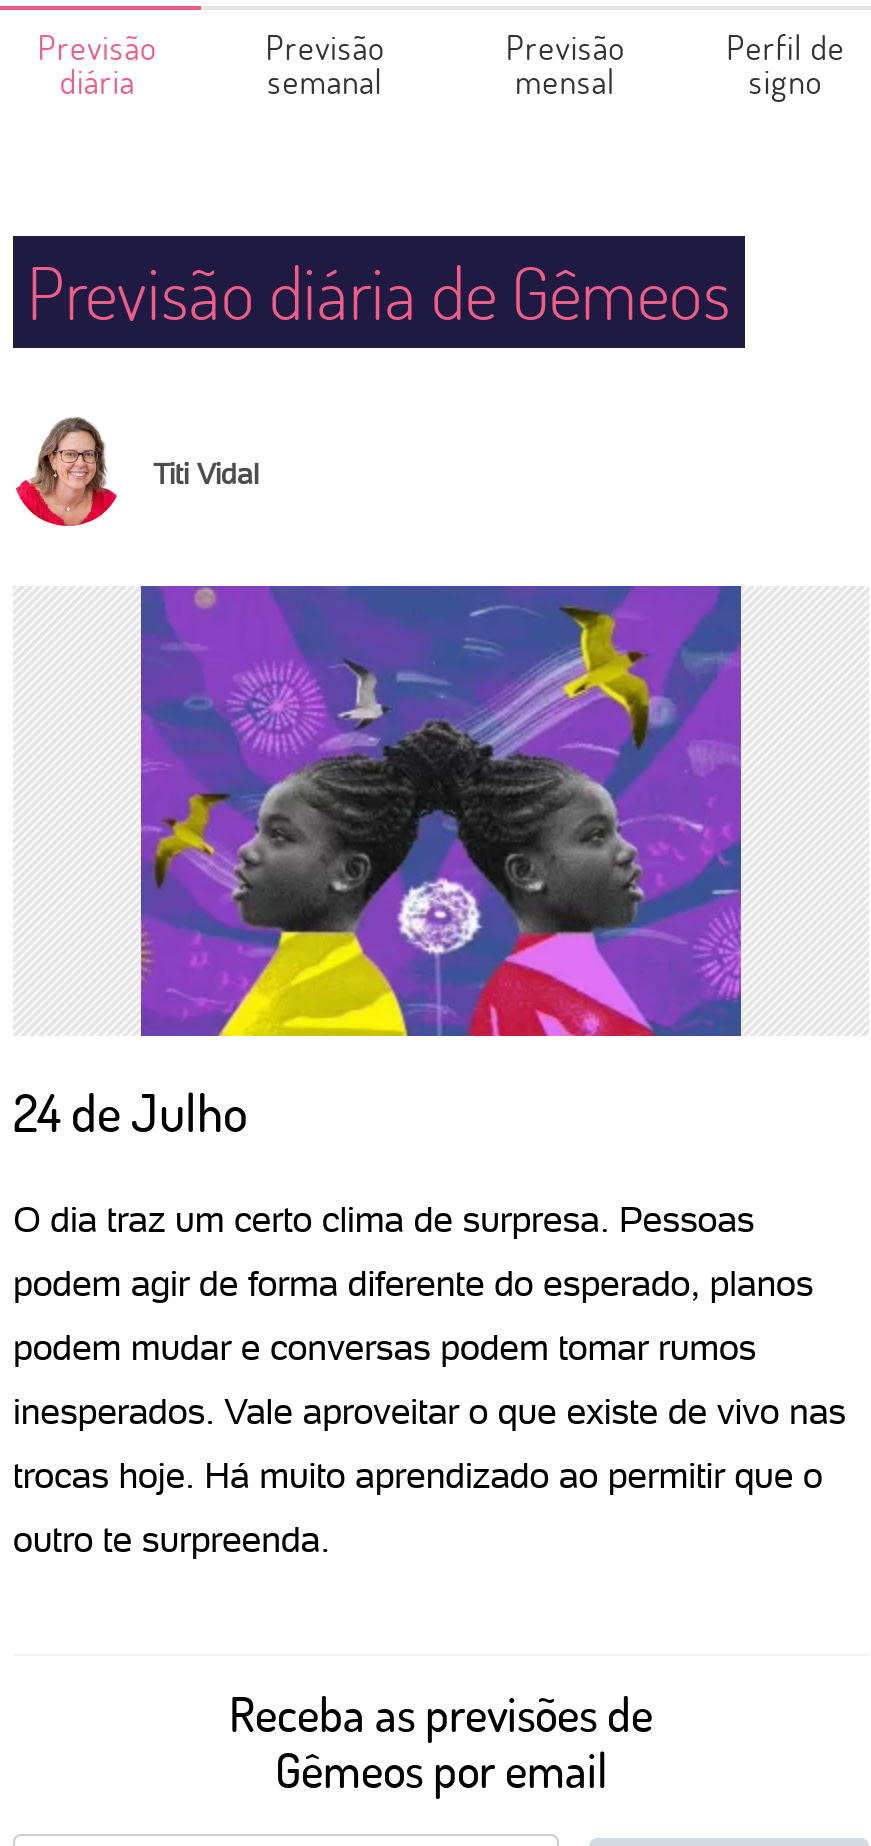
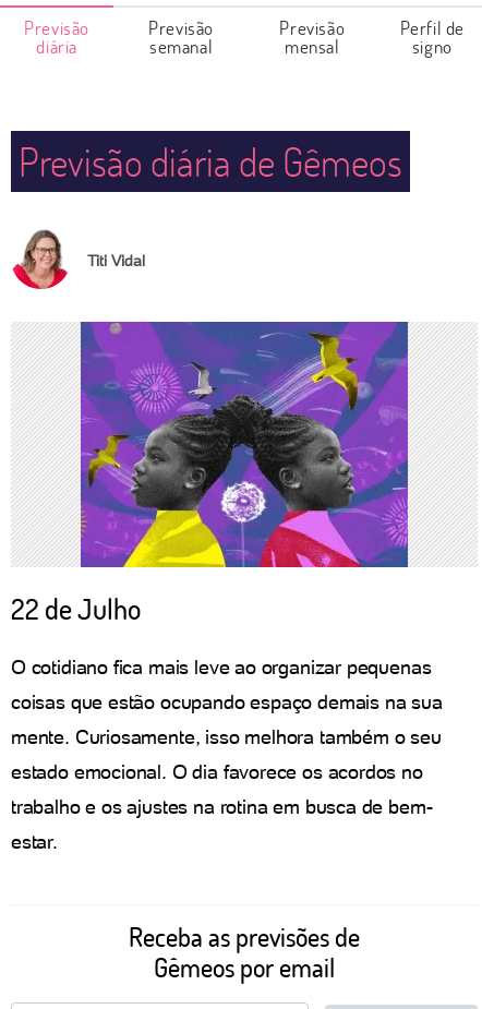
[13,1078,247,1146] 24 de Julho -> [11,590,141,627] 22 de Julho
[13,1198,754,1240] O dia traz um certo clima de surpresa. Pessoas -> [11,656,431,678] O cotidiano fica mais leve ao organizar pequenas
[13,1262,813,1304] podem agir de forma diferente do esperado, planos -> [11,690,442,713] coisas que estão ocupando espaço demais na sua
[13,1326,756,1368] podem mudar e conversas podem tomar rumos -> [11,725,441,748] mente. Curiosamente, isso melhora também o seu
[13,1390,846,1432] inesperados. Vale aproveitar o que existe de vivo nas -> [11,760,423,783] estado emocional. O dia favorece os acordos no
[13,1454,823,1496] trocas hoje. Há muito aprendizado ao permitir que o -> [11,795,432,818] trabalho e os ajustes na rotina em busca de bem-
[13,1518,330,1560] outro te surpreenda. -> [11,830,58,853] estar.

